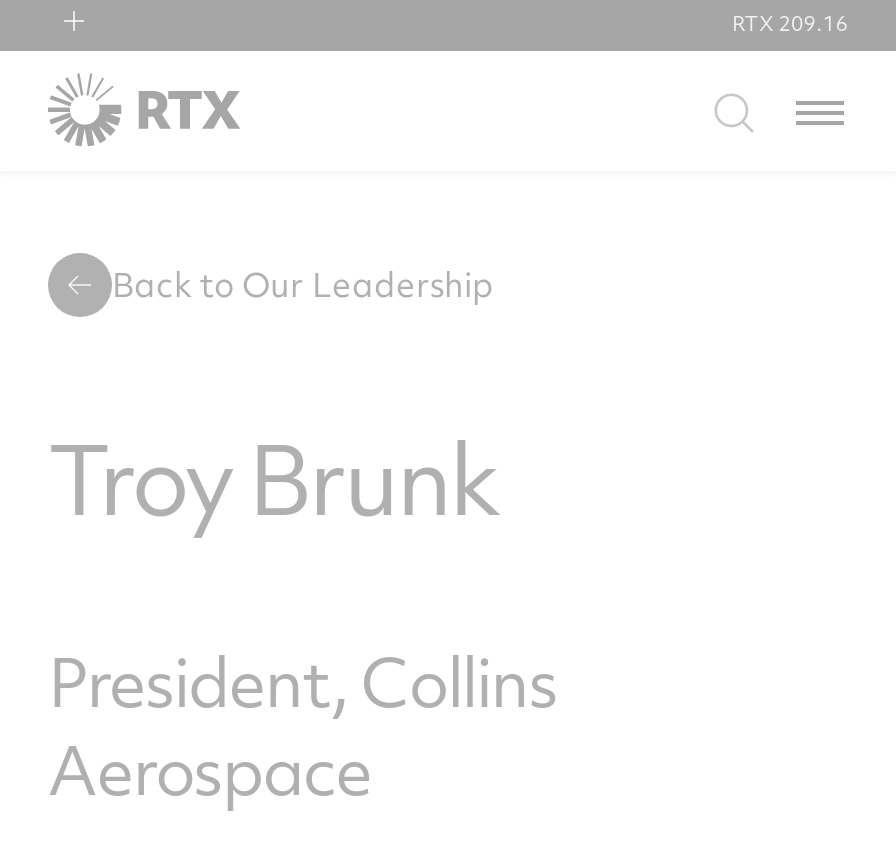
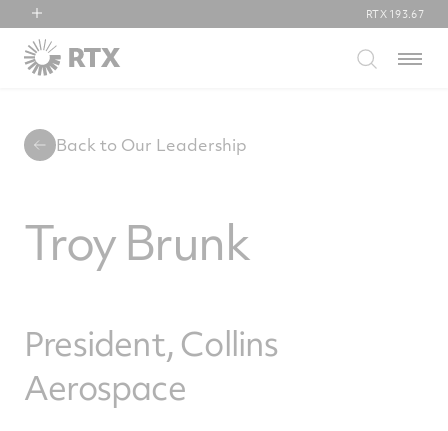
[732,9,848,37] RTX 209.16 -> [366,7,424,21] RTX 193.67

